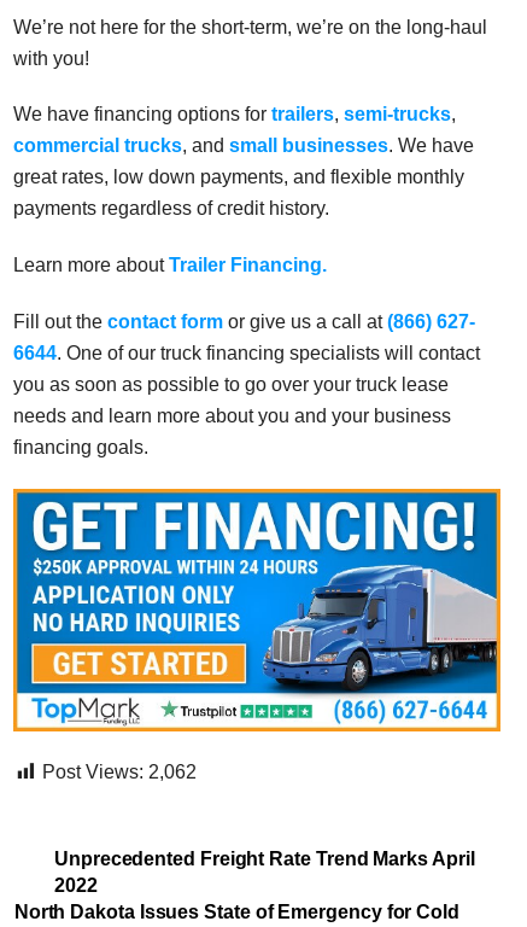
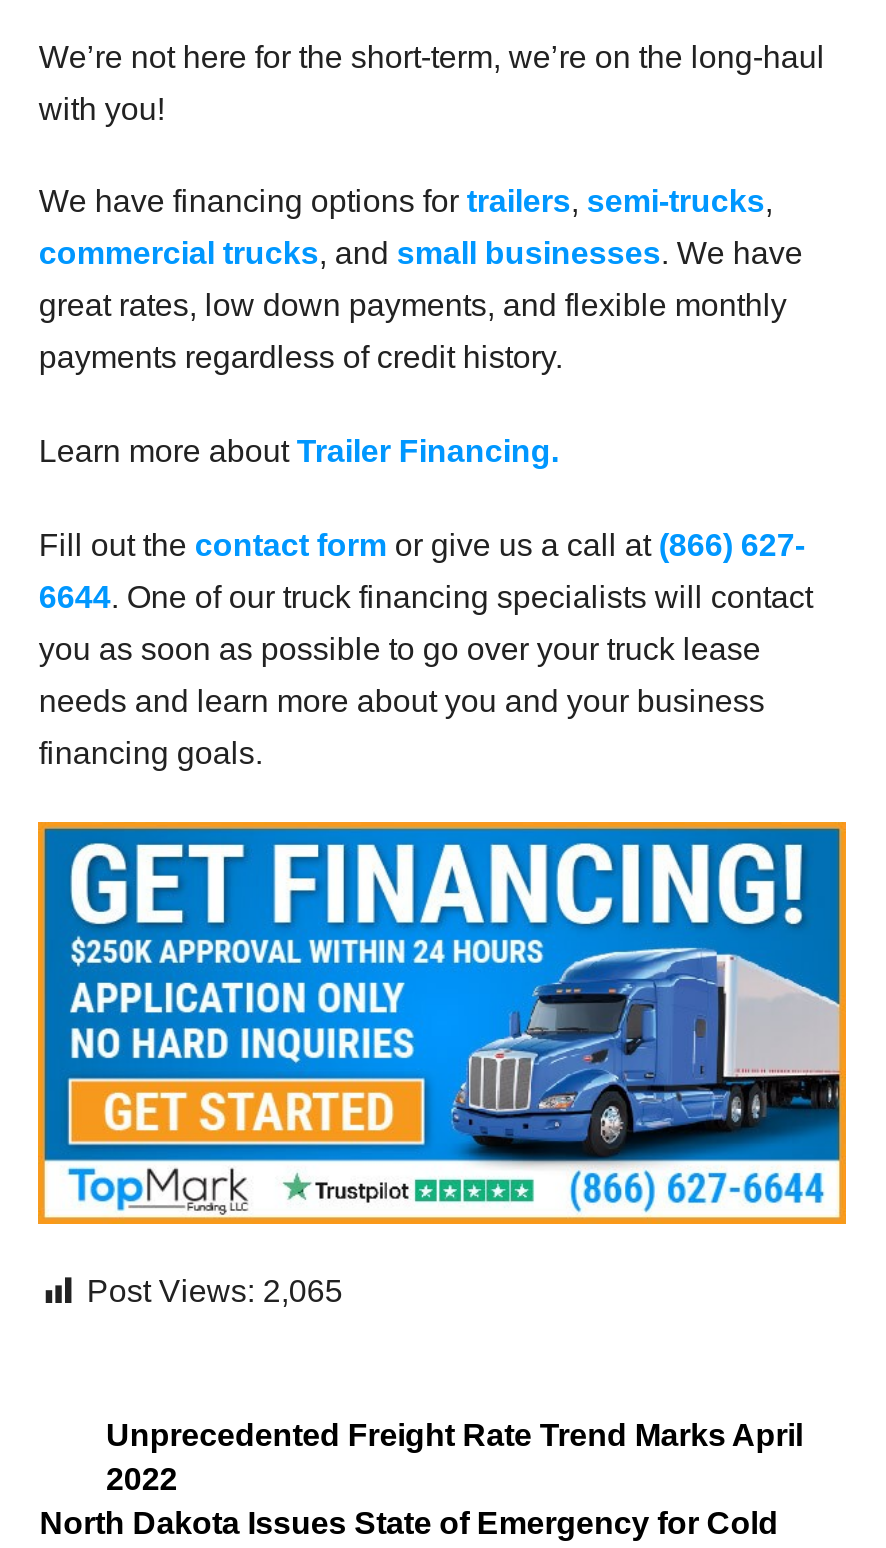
[43,762,197,782] Post Views: 2,062 -> [87,1274,343,1308] Post Views: 2,065

